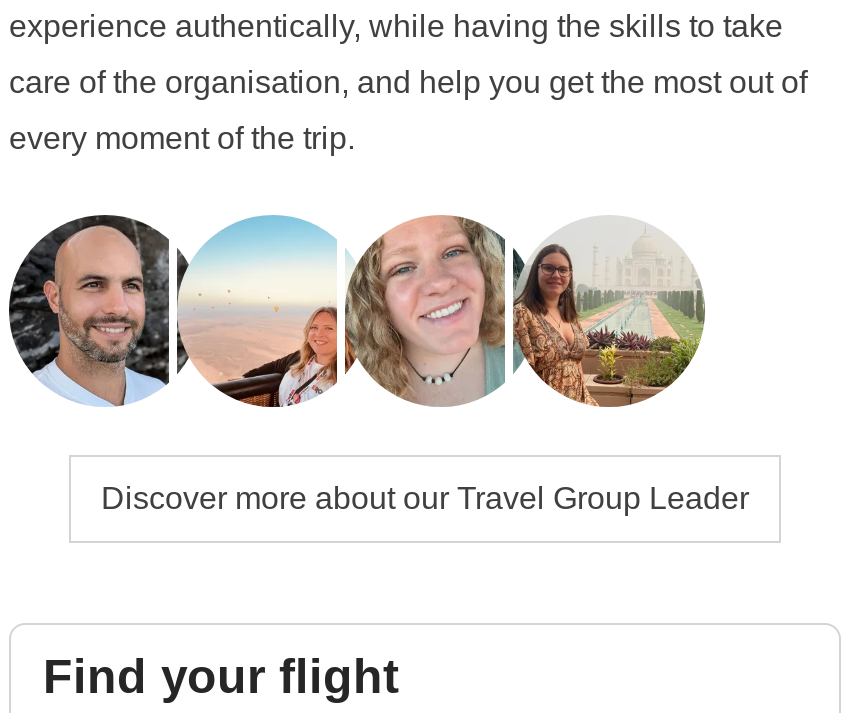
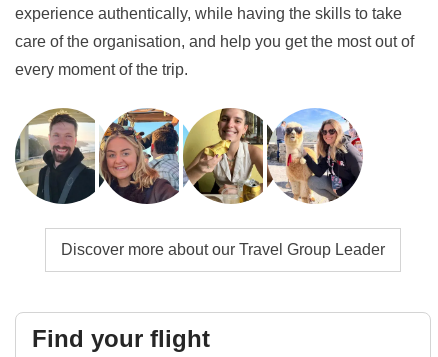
[9,213,705,407] [image] -> [15,107,363,205] [image]

